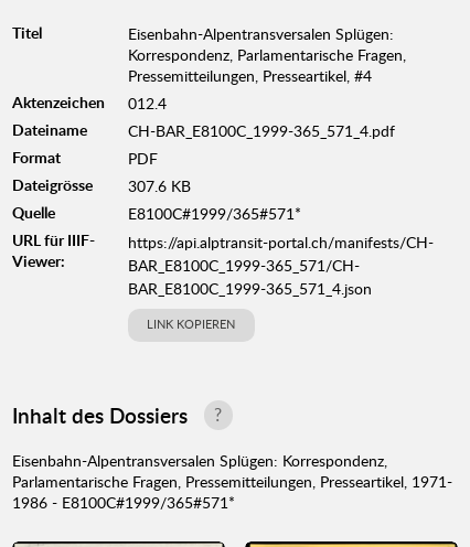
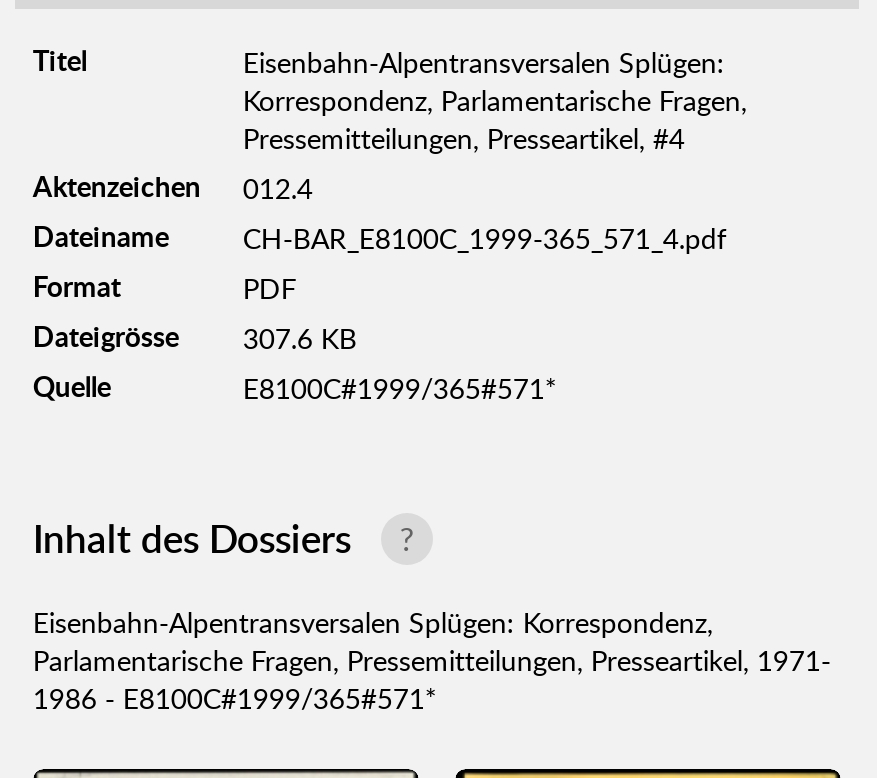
[12,229,95,271] URL für IIIF- | Viewer: -> none
[128,231,433,332] https://api.alptransit-portal.ch/manifests/CH- | BAR_E8100C_1999-365_571/CH- | BAR_E8100C_1999-365_571_4.json | LINK KOPIEREN -> none

